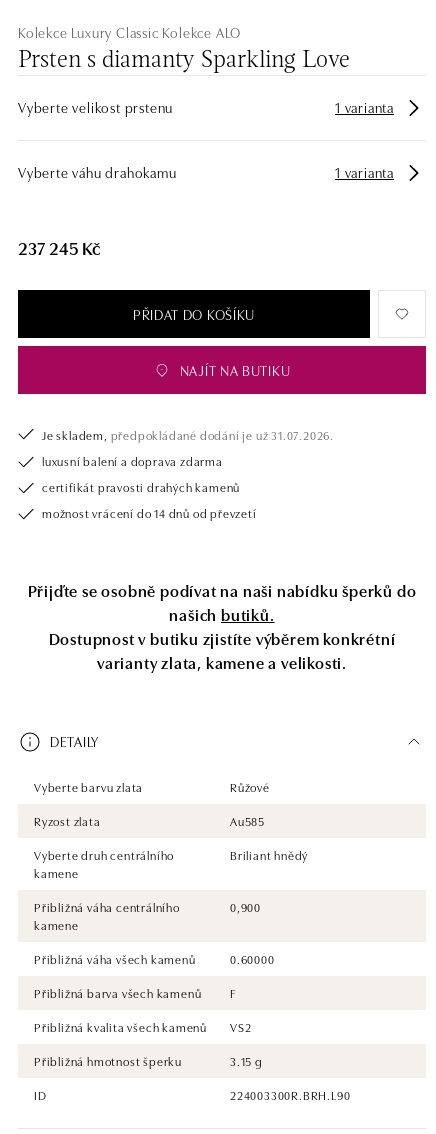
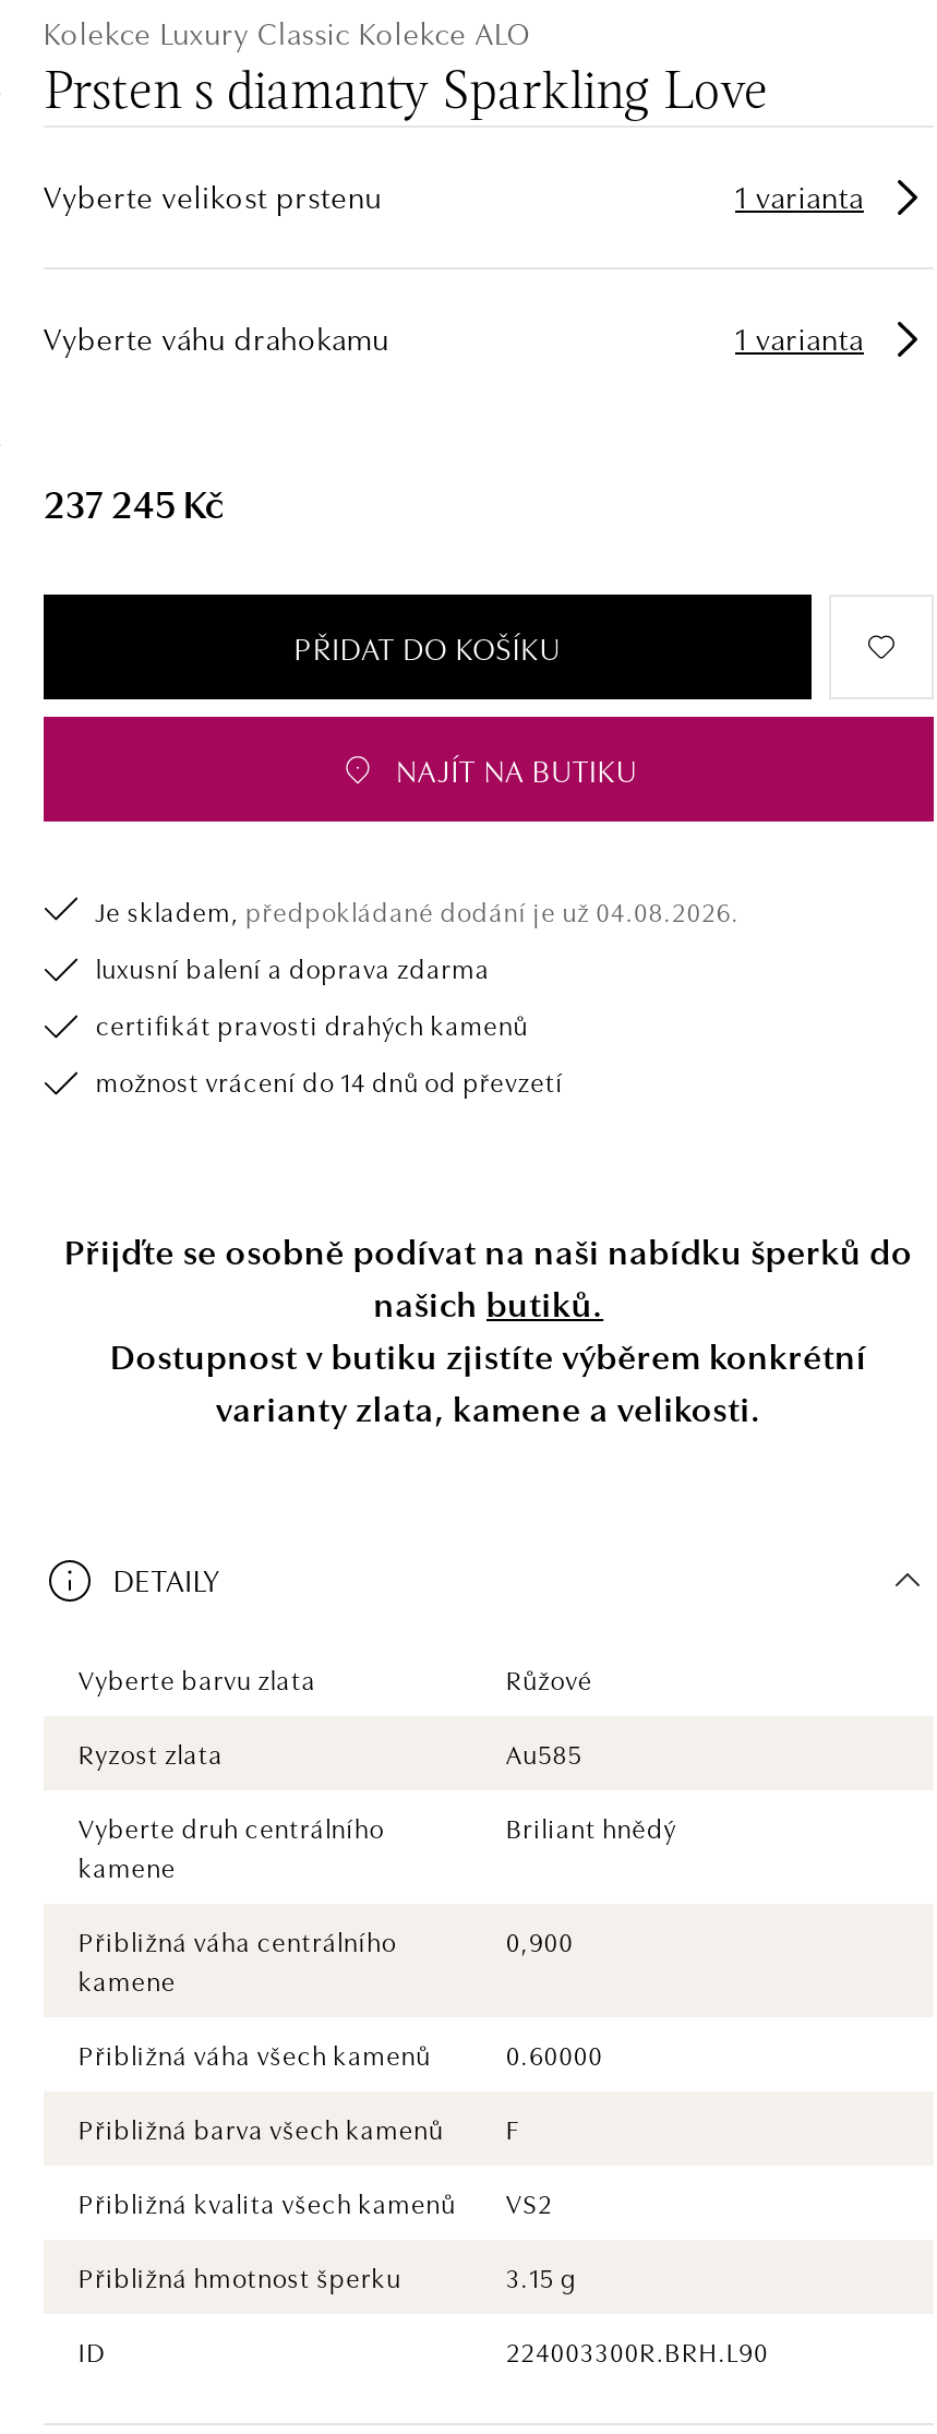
[42,426,334,443] Je skladem, předpokládané dodání je už 31.07.2026. -> [96,891,740,928] Je skladem, předpokládané dodání je už 04.08.2026.

